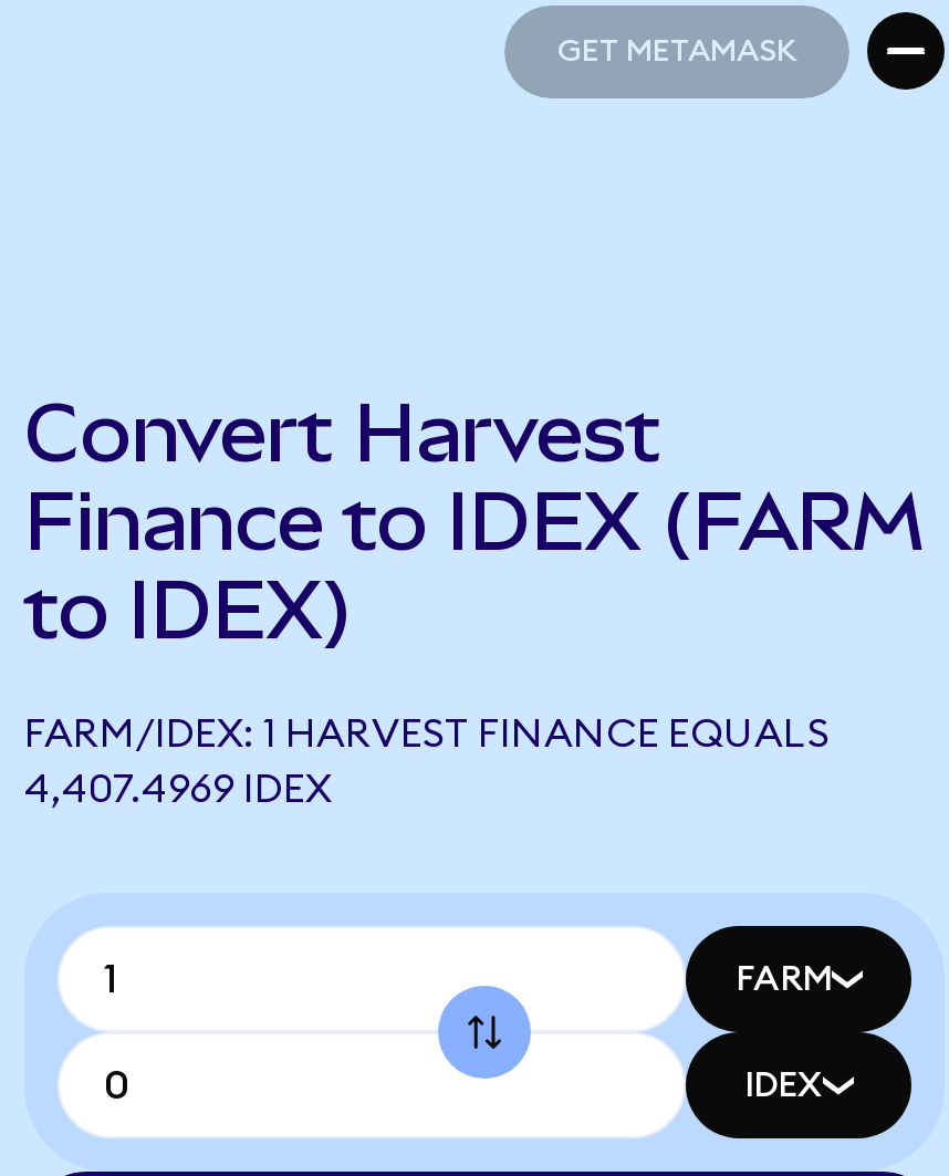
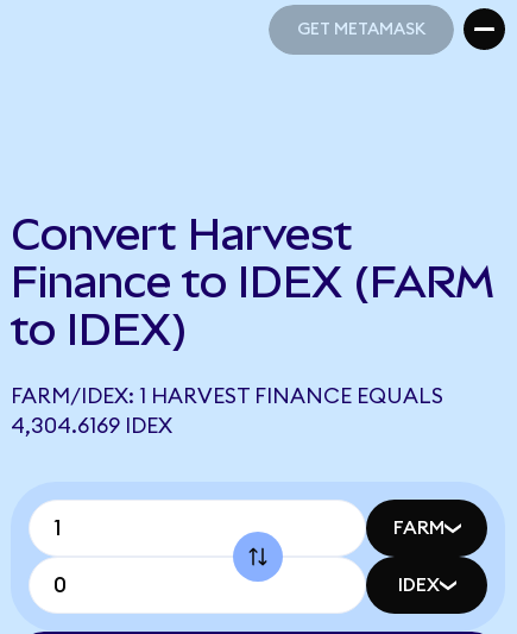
[24,769,332,809] 4,407.4969 IDEX -> [11,415,172,437] 4,304.6169 IDEX

